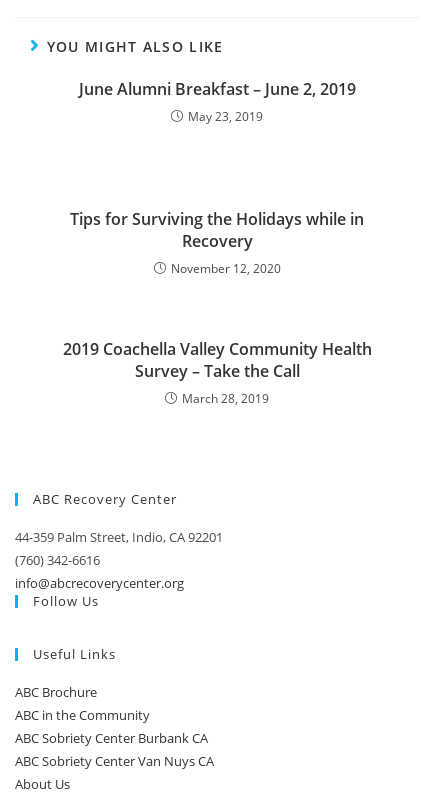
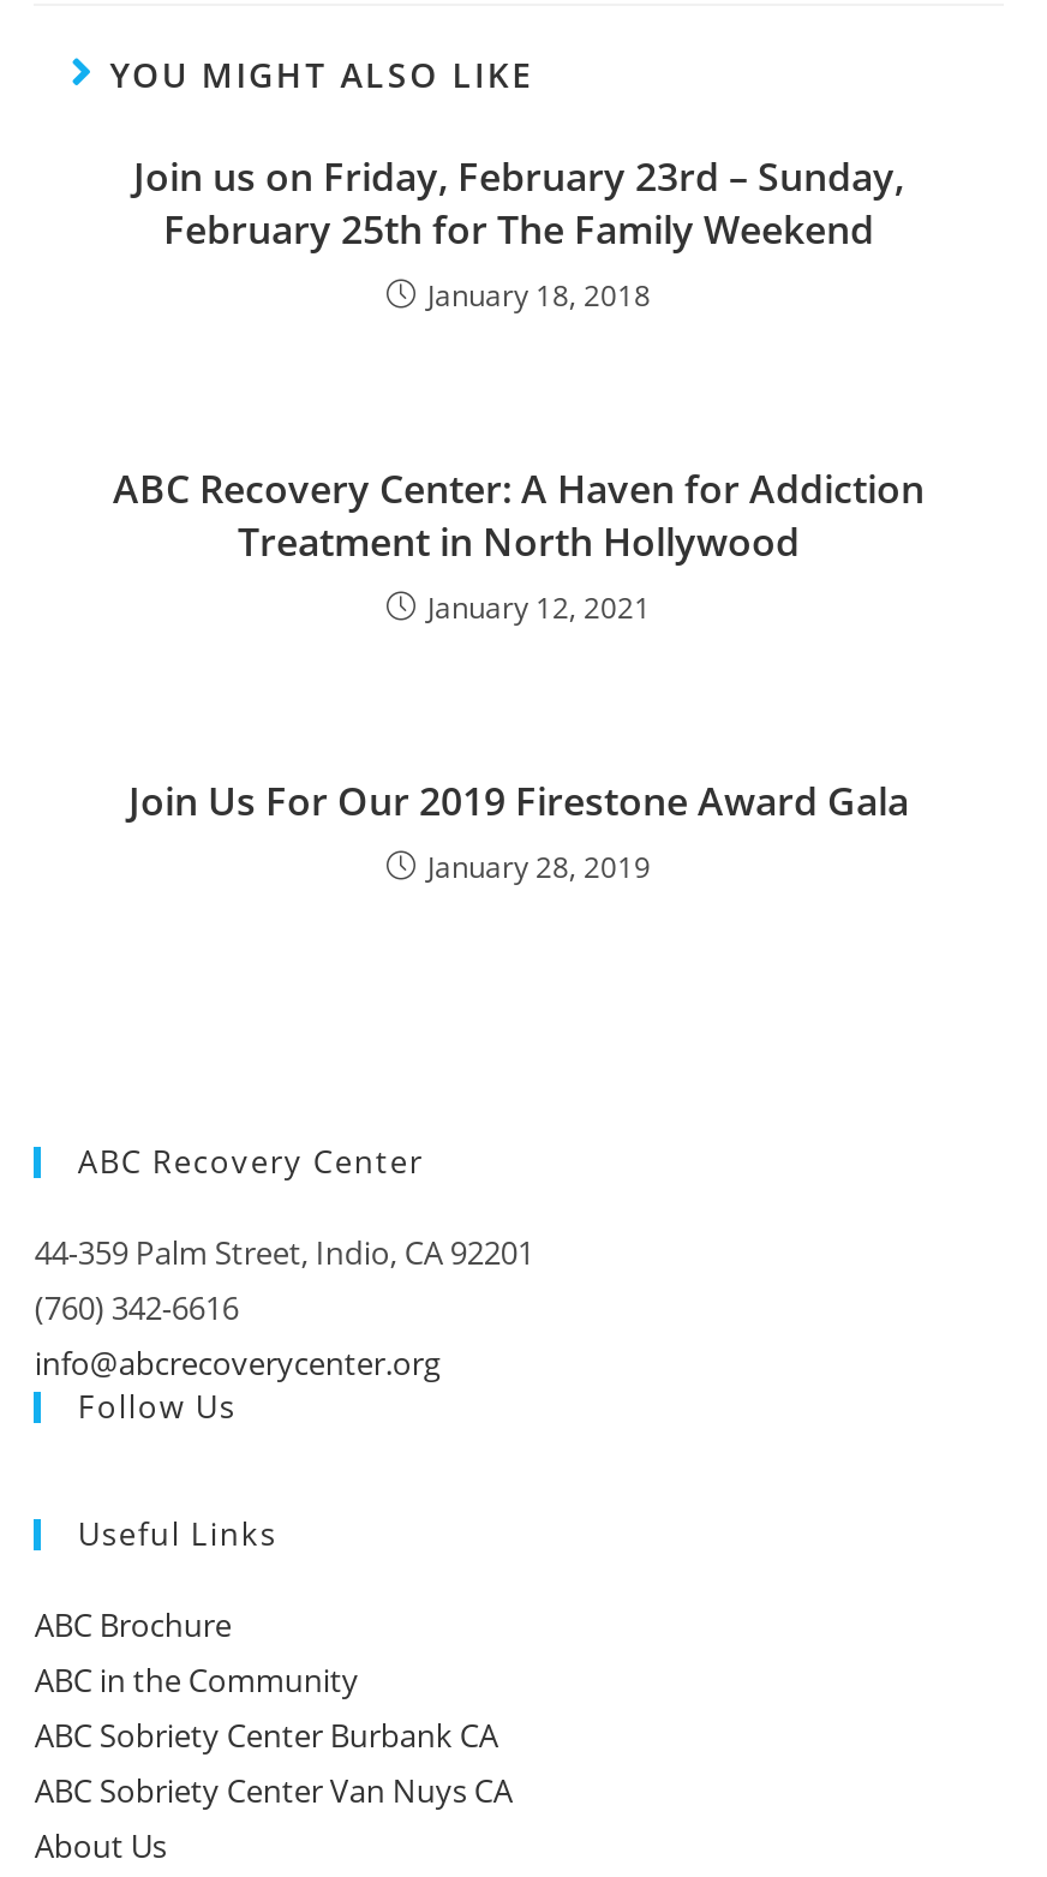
[78,78,355,125] June Alumni Breakfast – June 2, 2019 | May 23, 2019 -> [133,150,904,315] Join us on Friday, February 23rd – Sunday, | February 25th for The Family Weekend | January 18, 2018
[70,208,364,277] Tips for Surviving the Holidays while in | Recovery | November 12, 2020 -> [113,462,925,628] ABC Recovery Center: A Haven for Addiction | Treatment in North Hollywood | January 12, 2021
[62,338,371,407] 2019 Coachella Valley Community Health | Survey – Take the Call | March 28, 2019 -> [128,774,909,887] Join Us For Our 2019 Firestone Award Gala | January 28, 2019

